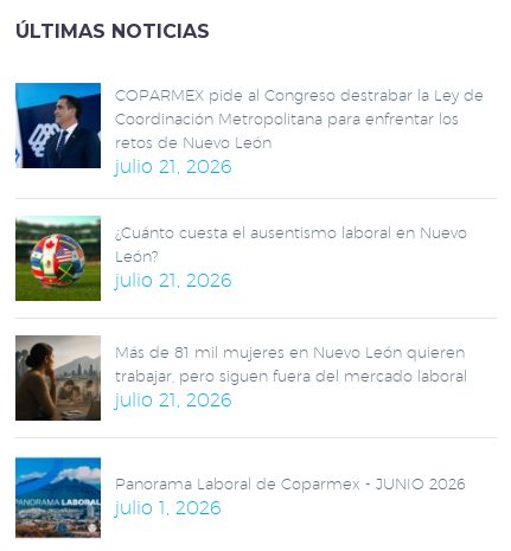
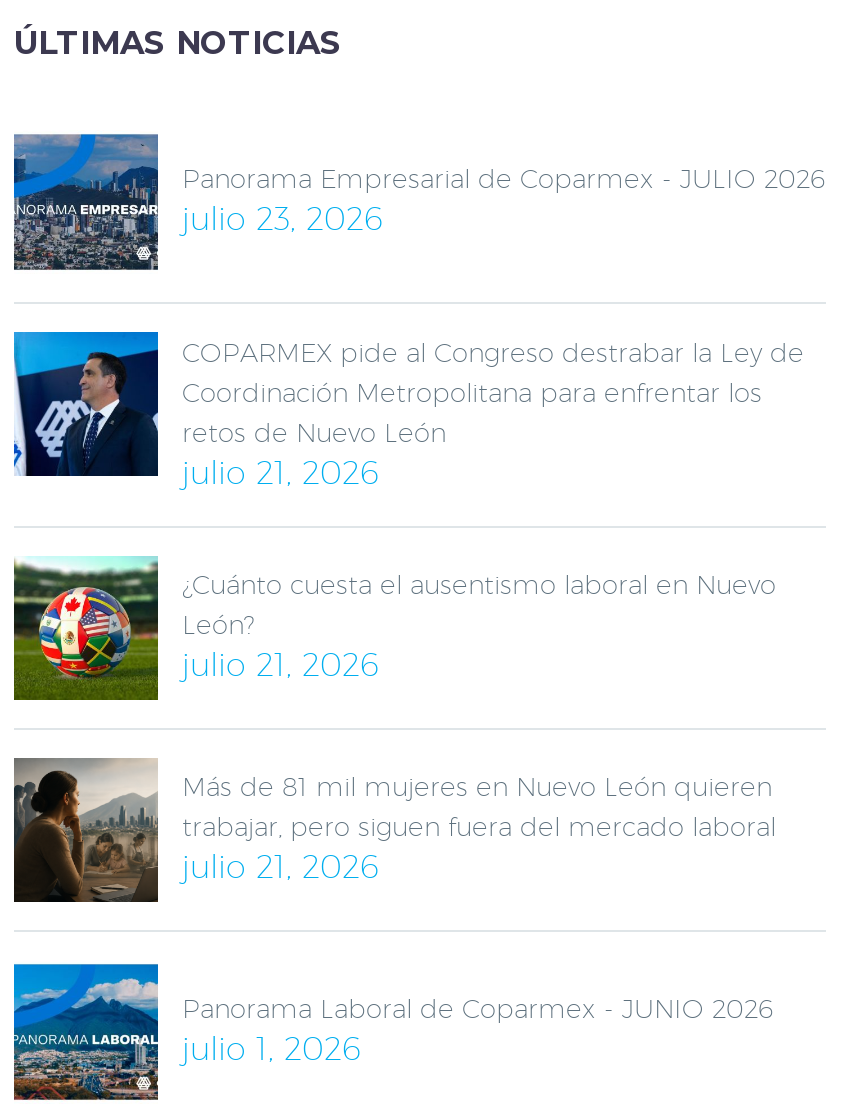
none -> [12,132,826,272] [image] | Panorama Empresarial de Coparmex - JULIO 2026 | julio 23, 2026

